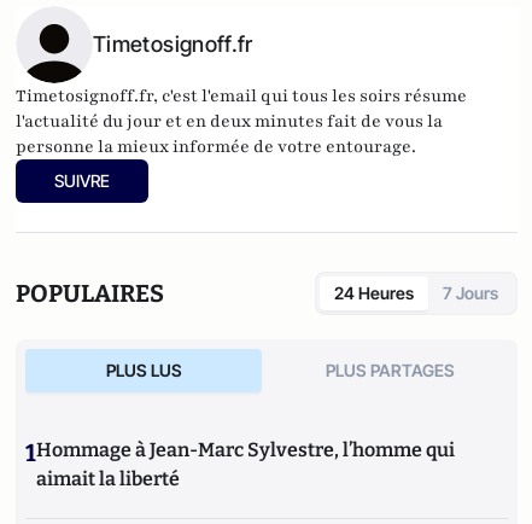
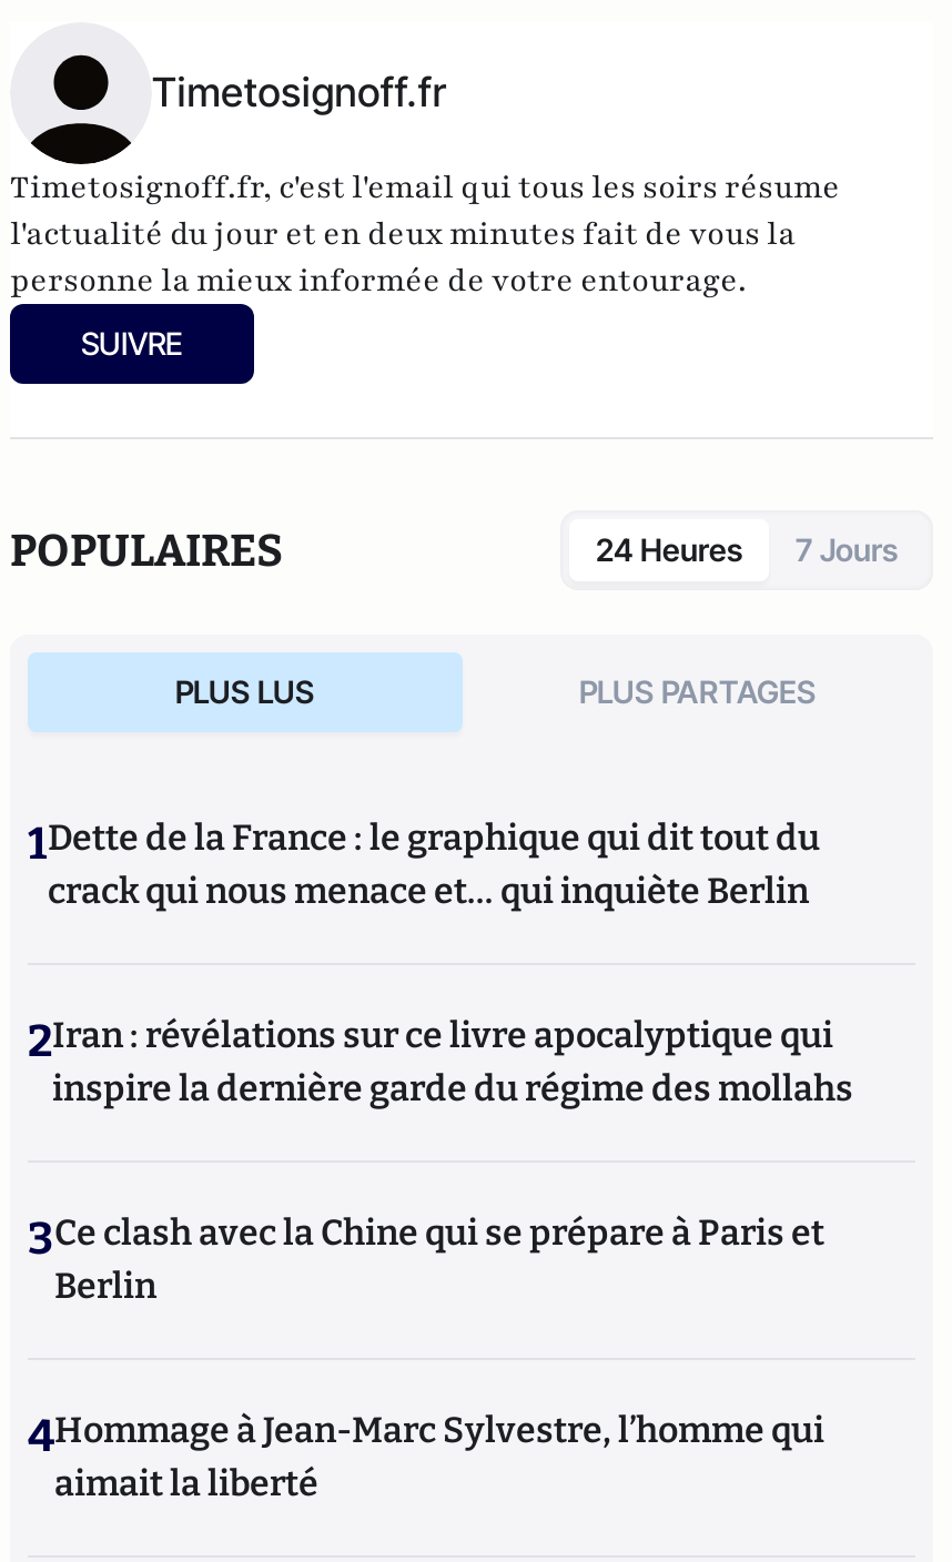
[25,438,455,467] 1Hommage à Jean-Marc Sylvestre, l’homme qui -> [28,816,853,1461] 1Dette de la France : le graphique qui dit tout du | crack qui nous menace et… qui inquiète Berlin | 2Iran : révélations sur ce livre apocalyptique qui | inspire la dernière garde du régime des mollahs | 3Ce clash avec la Chine qui se prépare à Paris et | Berlin | 4Hommage à Jean-Marc Sylvestre, l’homme qui

